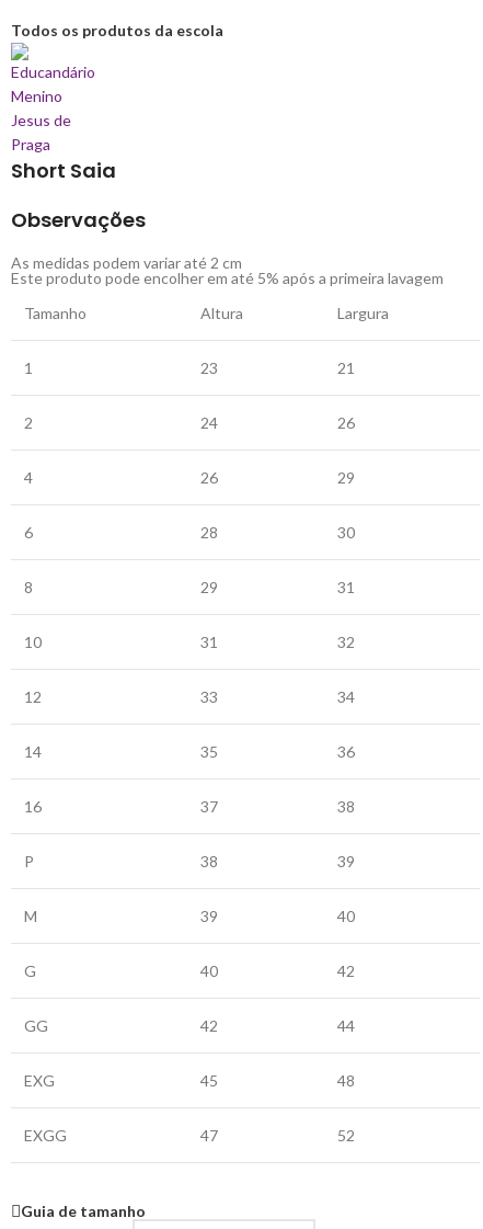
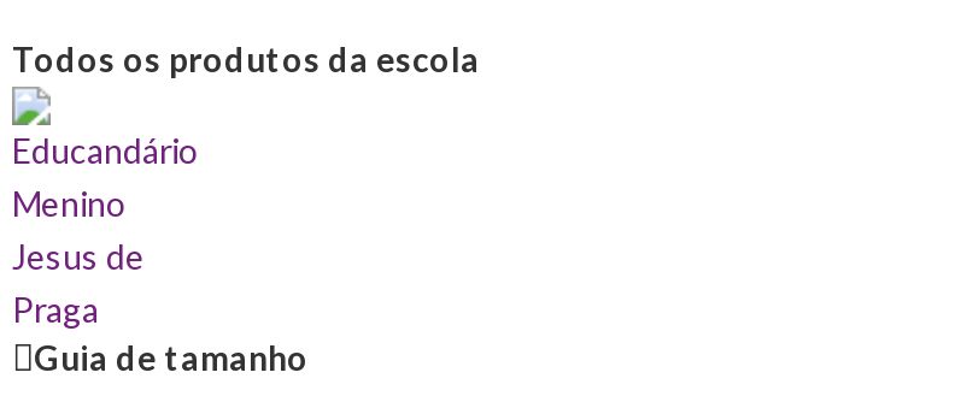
[11,157,444,1145] Short Saia | Observações | As medidas podem variar até 2 cm | Este produto pode encolher em até 5% após a primeira lavagem | Tamanho | Altura | Largura | 1 | 23 | 21 | 2 | 24 | 26 | 4 | 26 | 29 | 6 | 28 | 30 | 8 | 29 | 31 | 10 | 31 | 32 | 12 | 33 | 34 | 14 | 35 | 36 | 16 | 37 | 38 | P | 38 | 39 | M | 39 | 40 | G | 40 | 42 | GG | 42 | 44 | EXG | 45 | 48 | EXGG | 47 | 52 -> none

